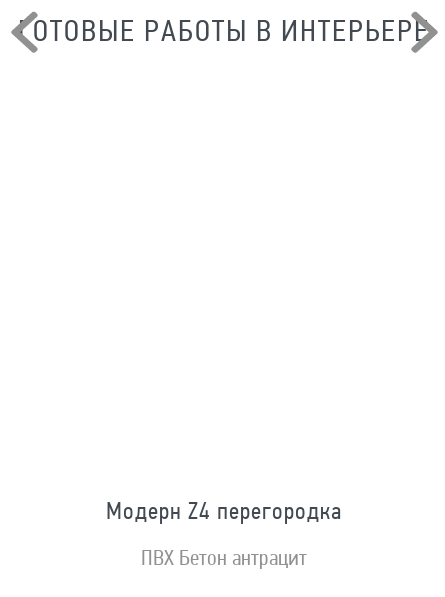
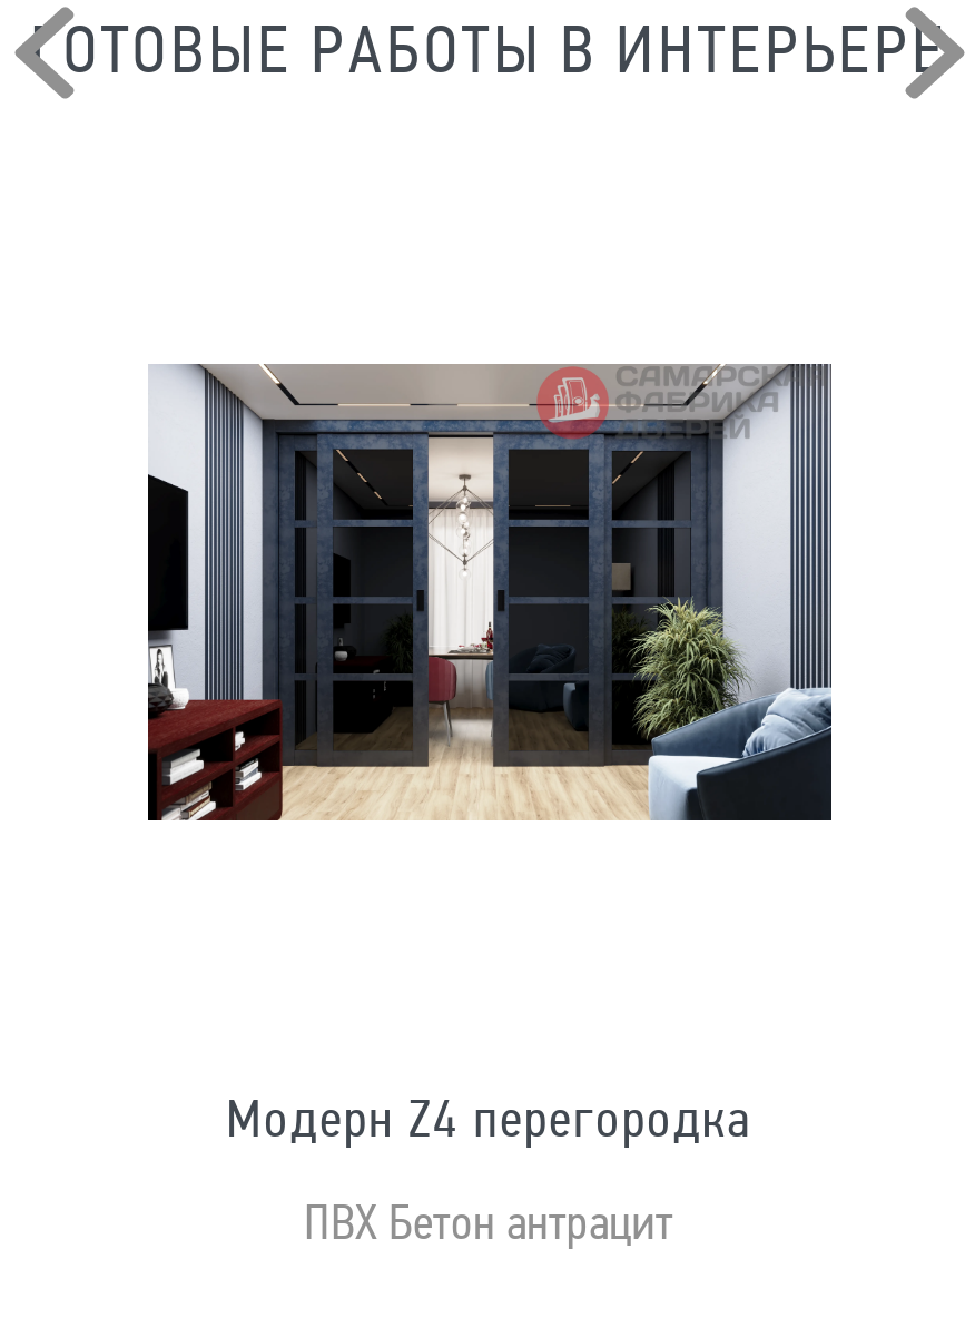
none -> [146,362,834,823] [image]

